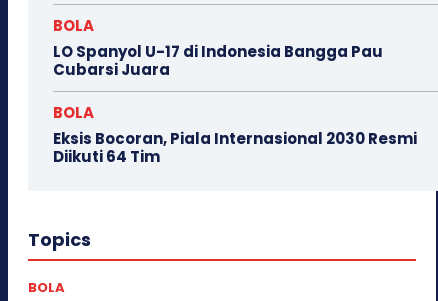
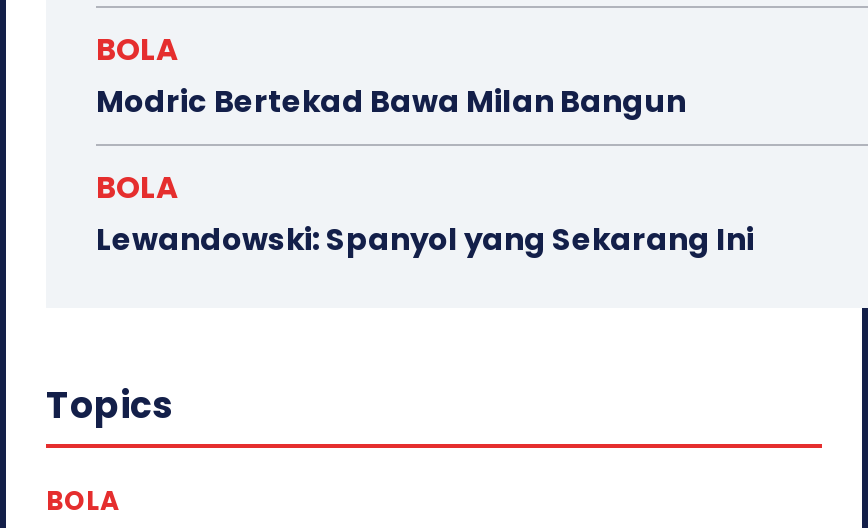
[53,41,383,80] LO Spanyol U-17 di Indonesia Bangga Pau | Cubarsi Juara -> [96,81,686,123] Modric Bertekad Bawa Milan Bangun
[53,128,417,167] Eksis Bocoran, Piala Internasional 2030 Resmi | Diikuti 64 Tim -> [96,219,754,261] Lewandowski: Spanyol yang Sekarang Ini

